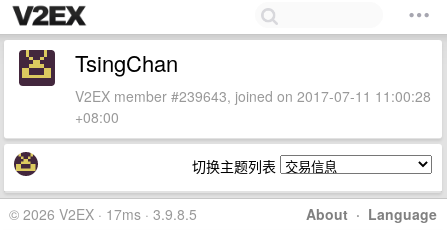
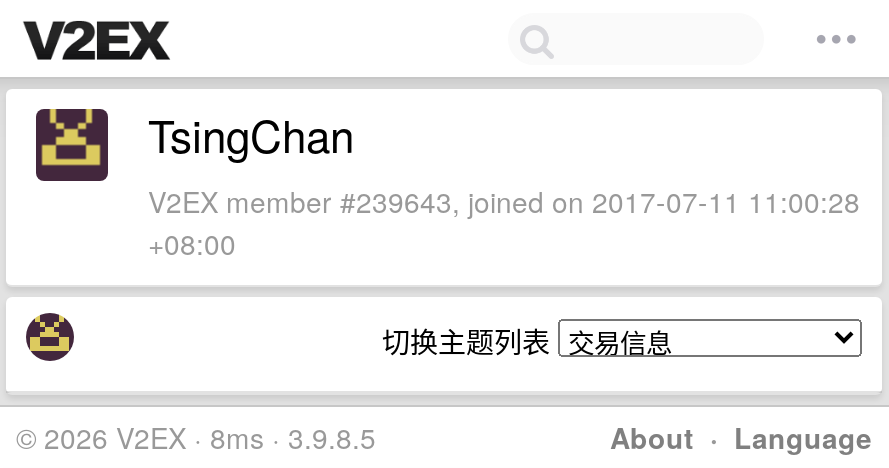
[9,204,197,224] © 2026 V2EX · 17ms · 3.9.8.5 -> [16,417,376,457] © 2026 V2EX · 8ms · 3.9.8.5

